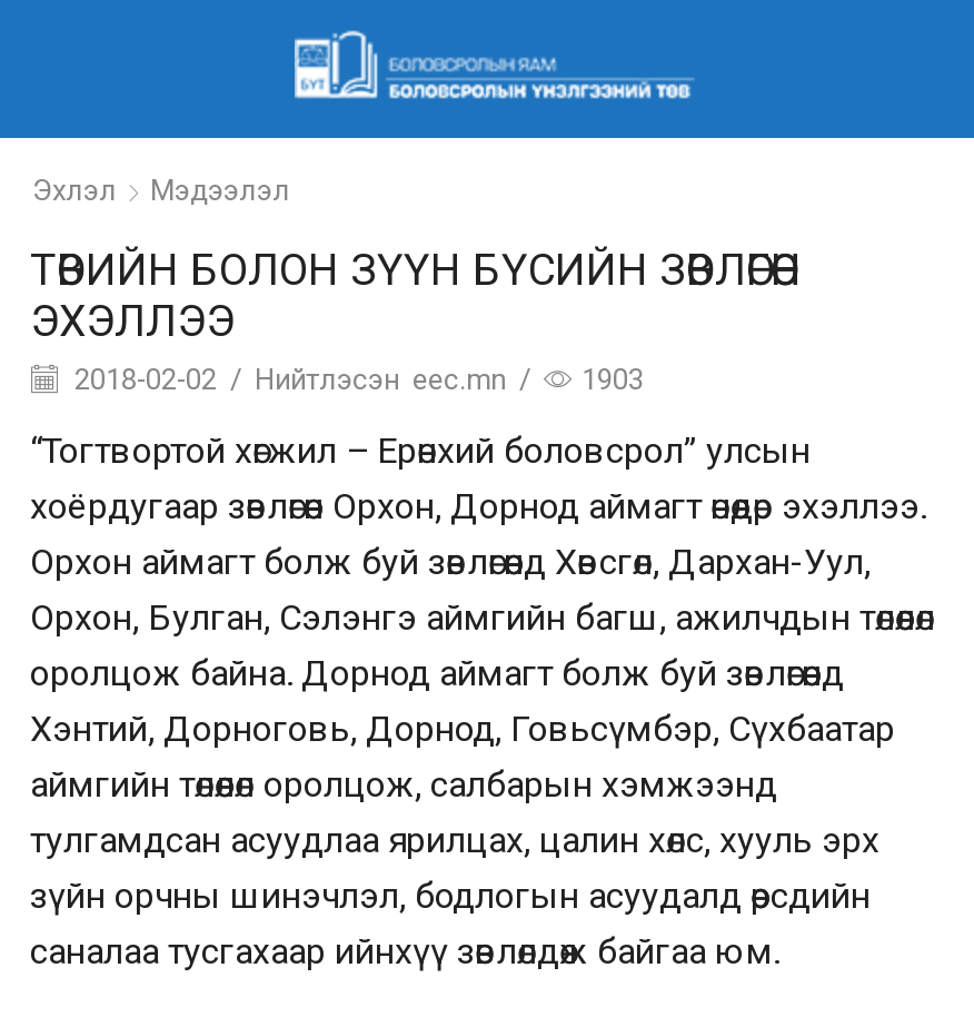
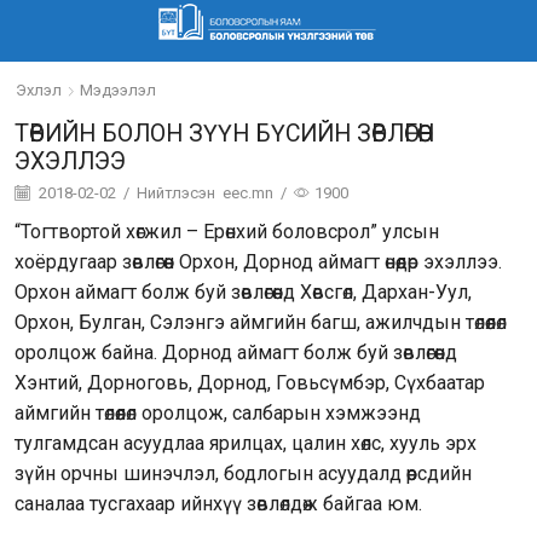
[582,362,644,396] 1903 -> [314,184,348,202] 1900

